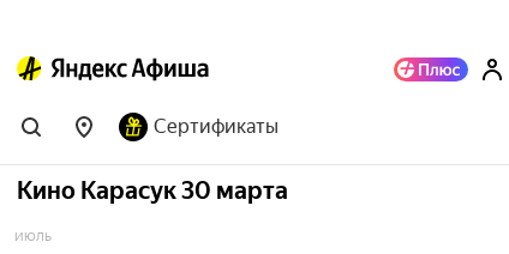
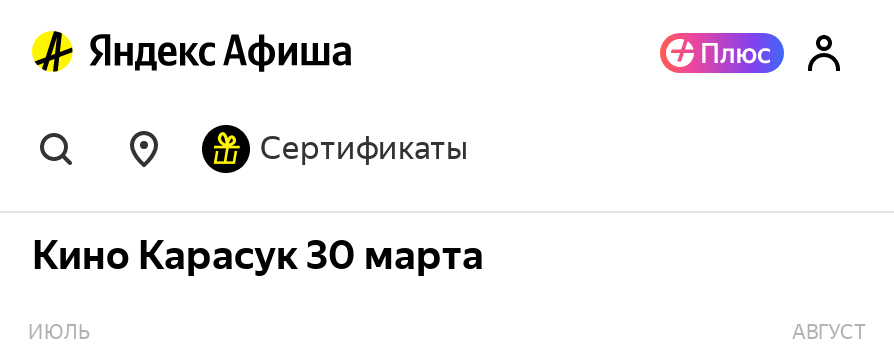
none -> [792,321,866,343] АВГУСТ

